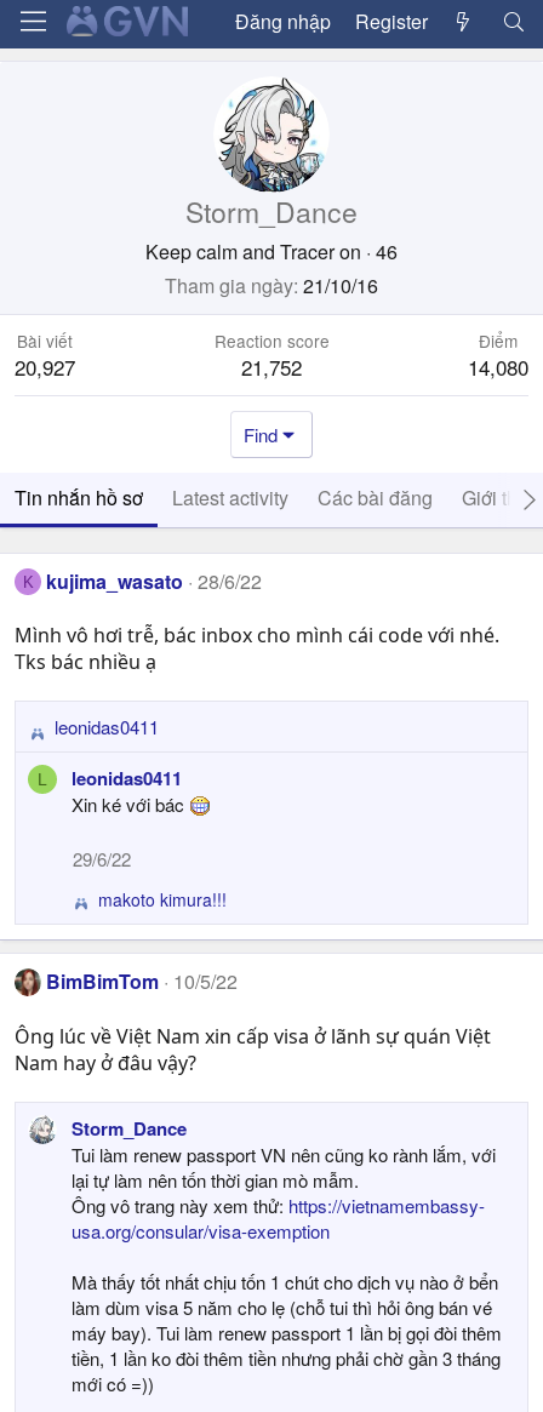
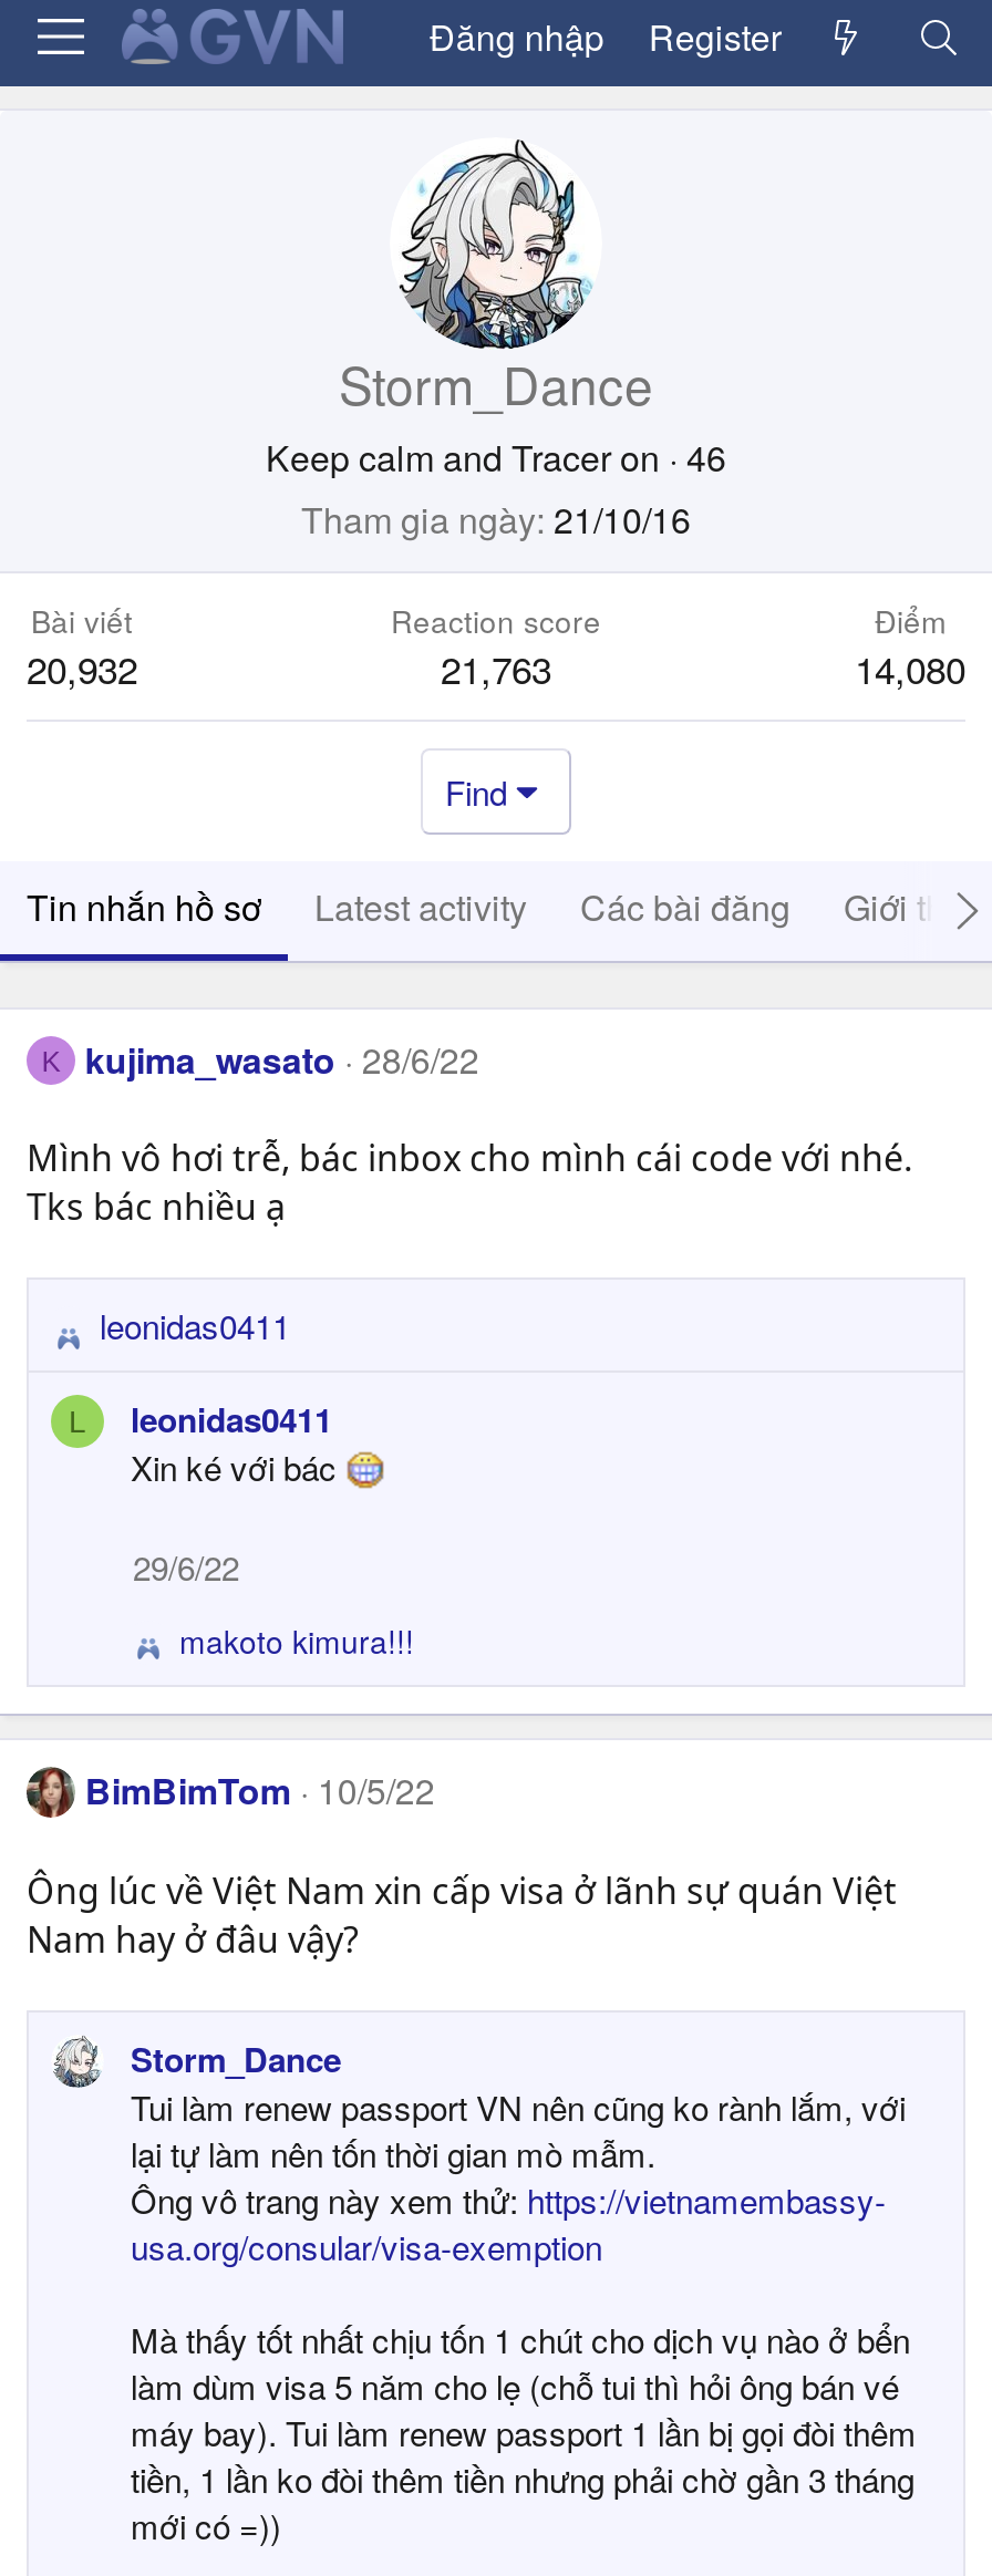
[15,351,75,382] 20,927 -> [27,640,137,695] 20,932
[241,351,302,382] 21,752 -> [441,640,551,695] 21,763

